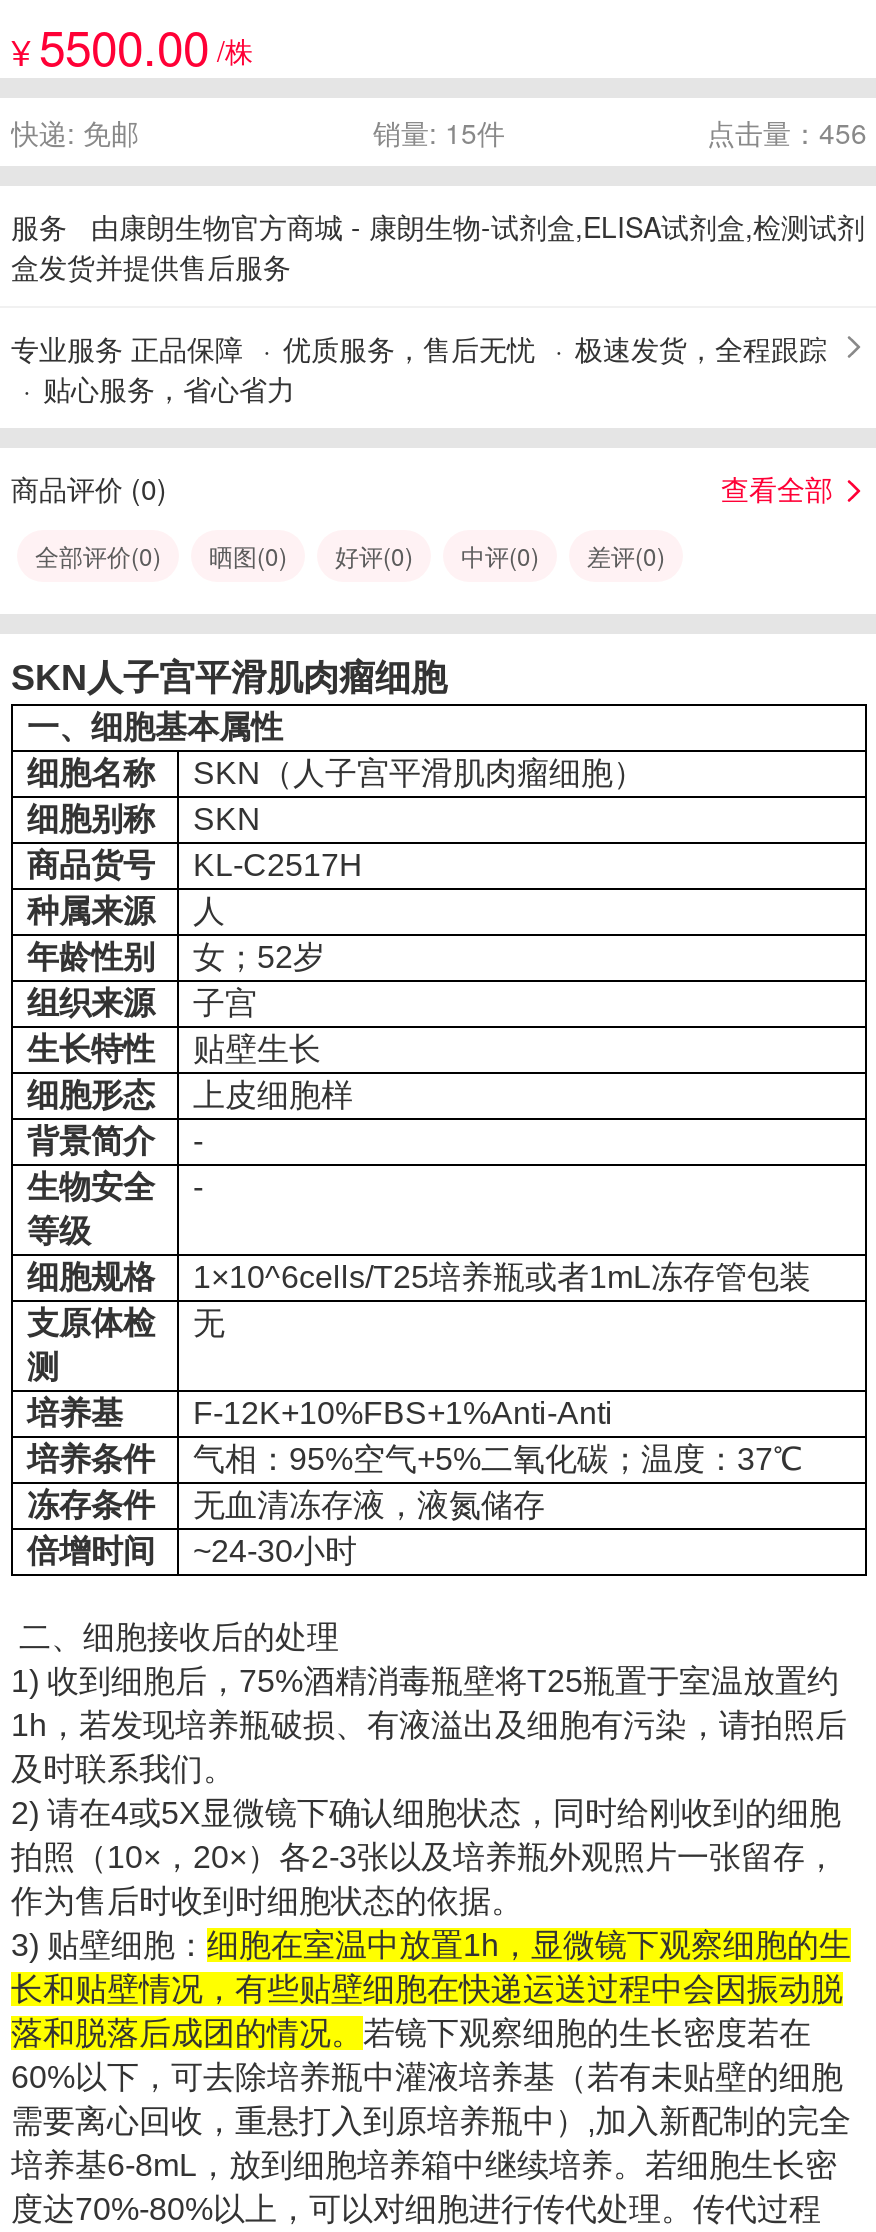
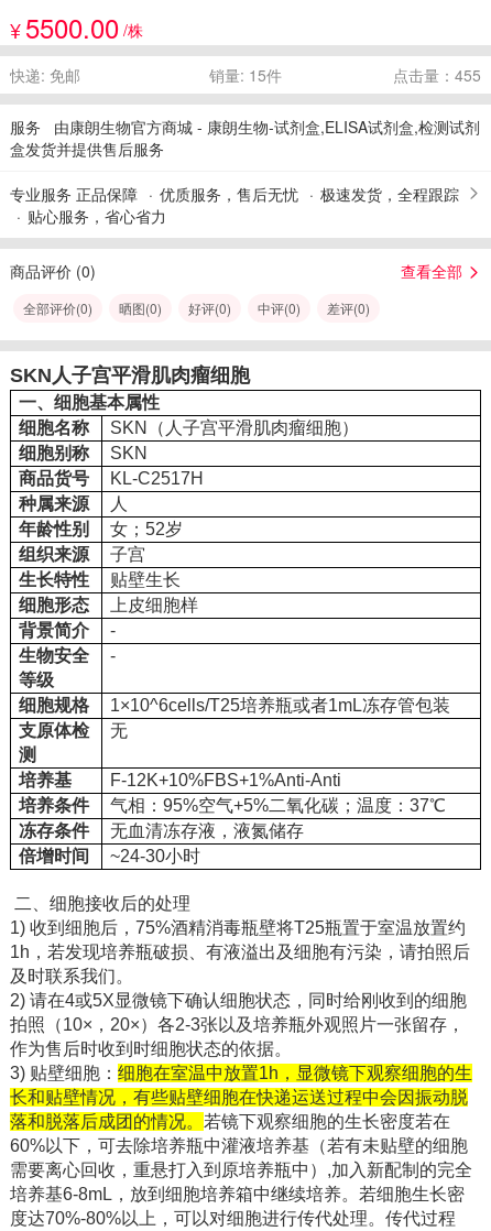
[707,112,867,152] 点击量：456 -> [393,64,481,86] 点击量：455

